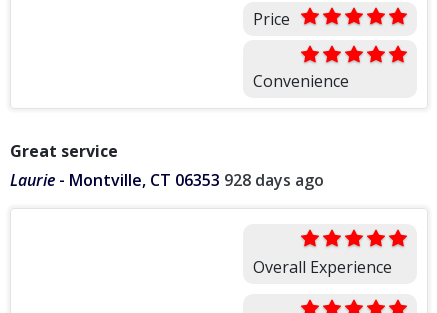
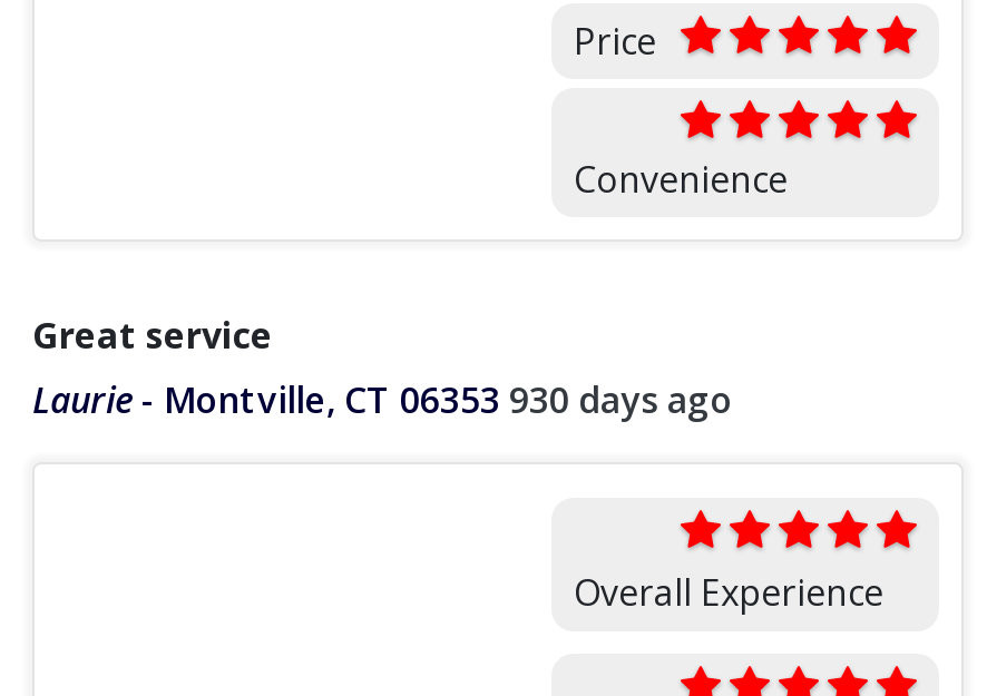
[10,169,324,191] Laurie - Montville, CT 06353 928 days ago -> [32,376,732,425] Laurie - Montville, CT 06353 930 days ago

